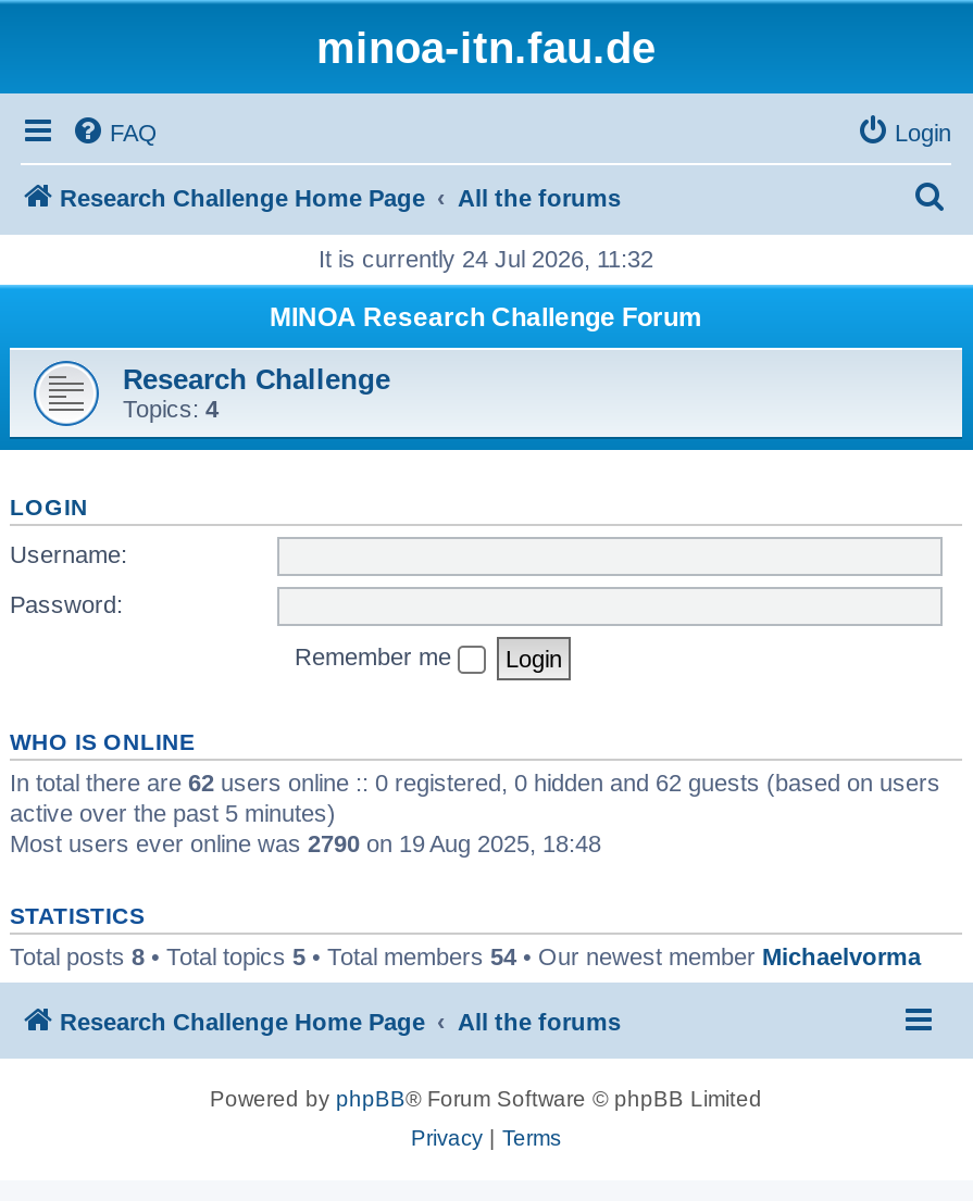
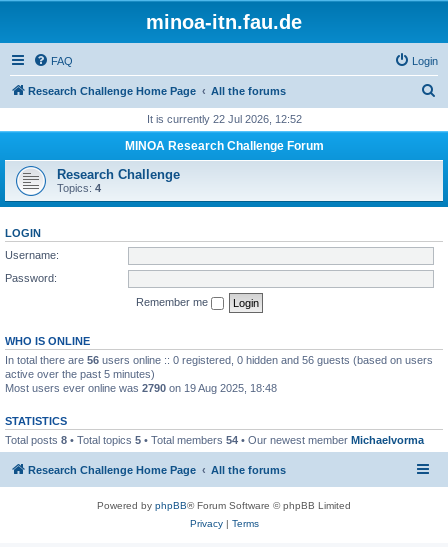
[319,246,653,272] It is currently 24 Jul 2026, 11:32 -> [146,113,301,125] It is currently 22 Jul 2026, 12:52
[10,768,940,795] In total there are 62 users online :: 0 registered, 0 hidden and 62 guests (based on users -> [5,353,433,365] In total there are 56 users online :: 0 registered, 0 hidden and 56 guests (based on users

